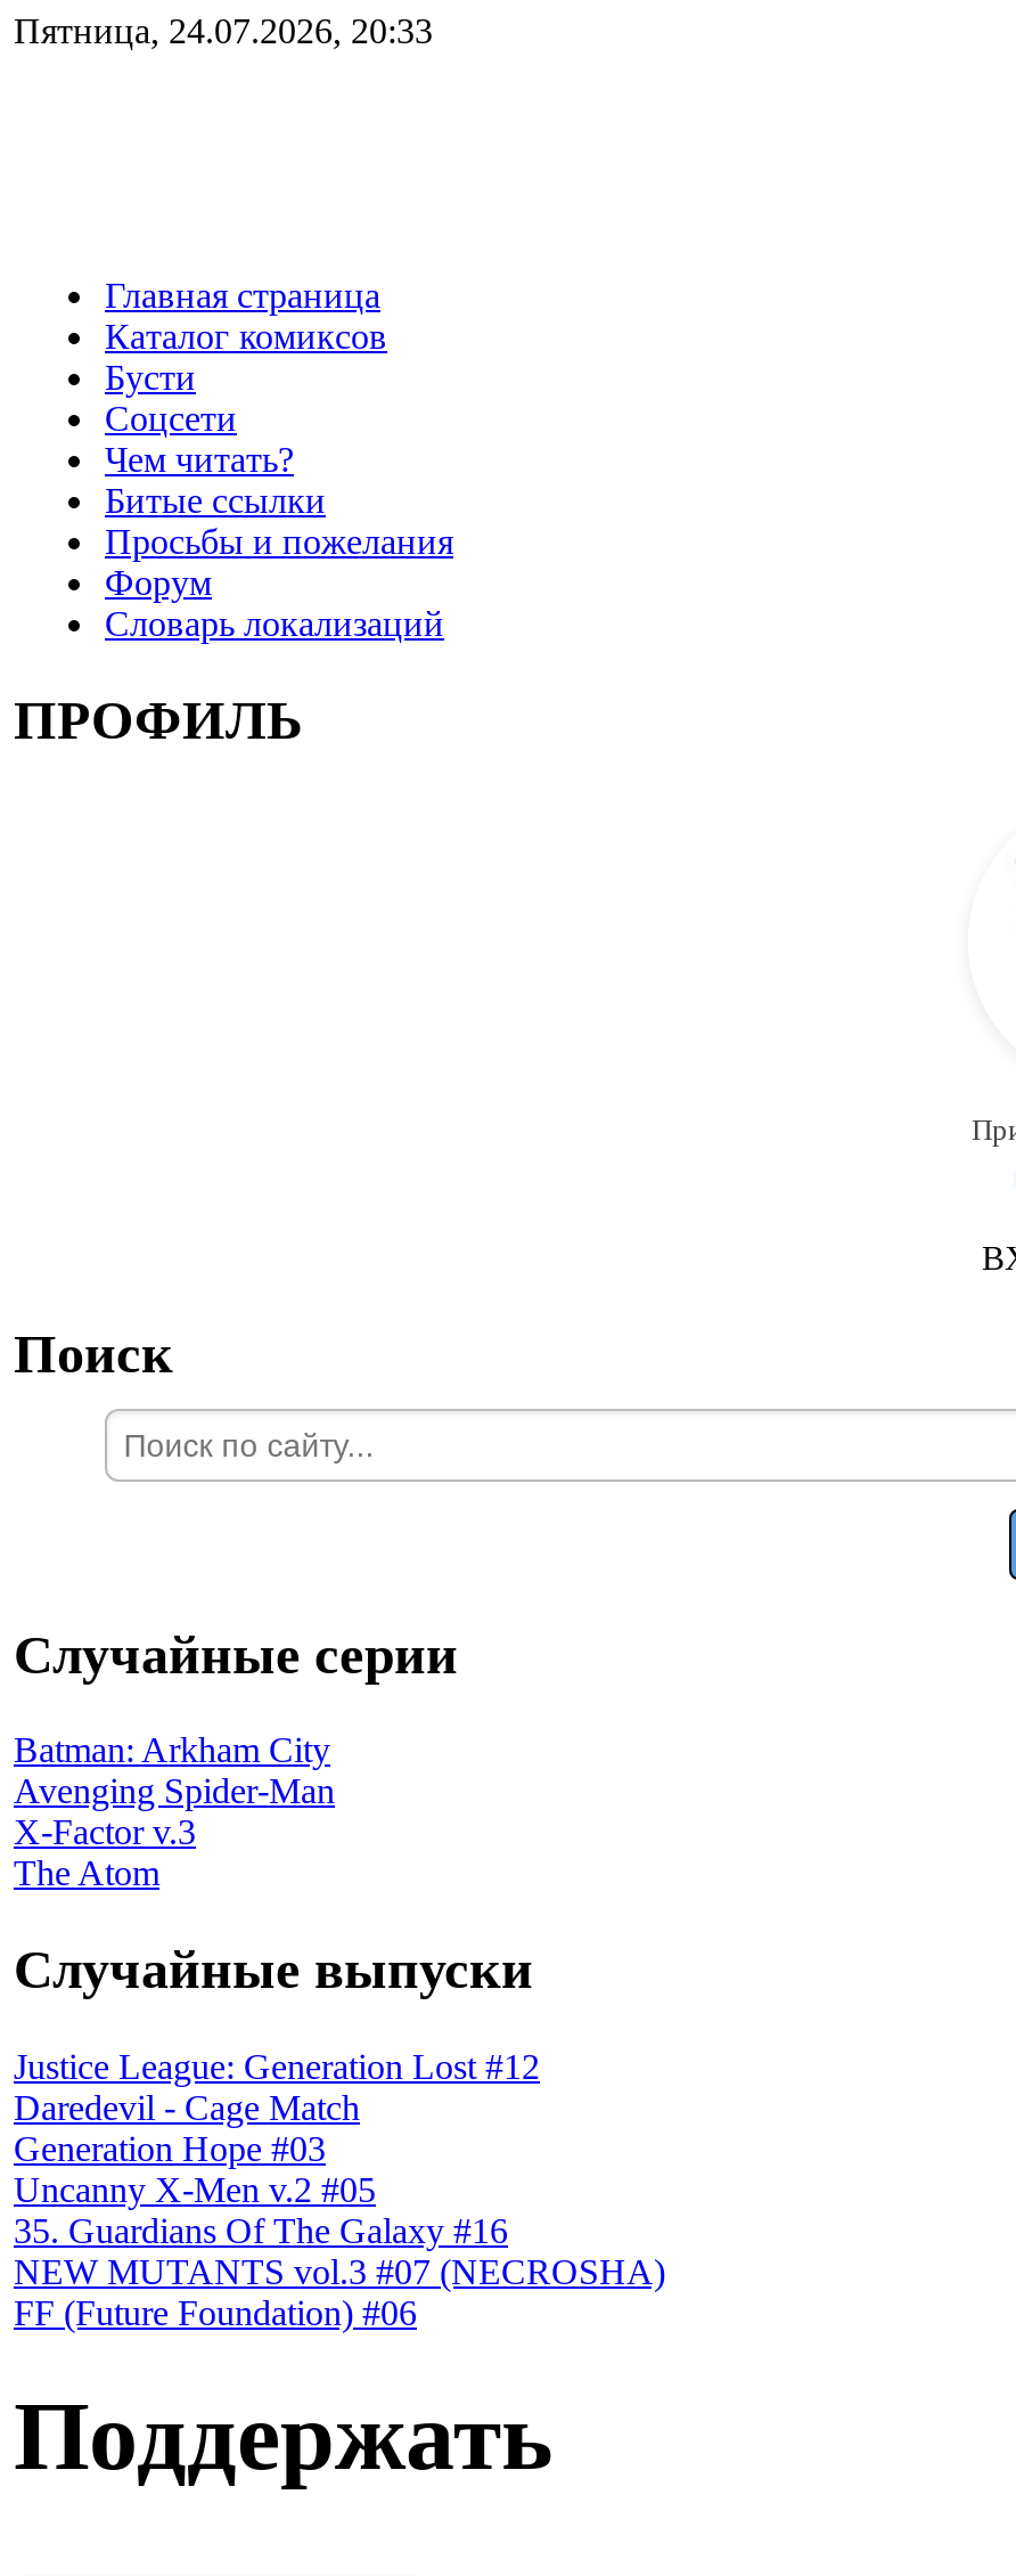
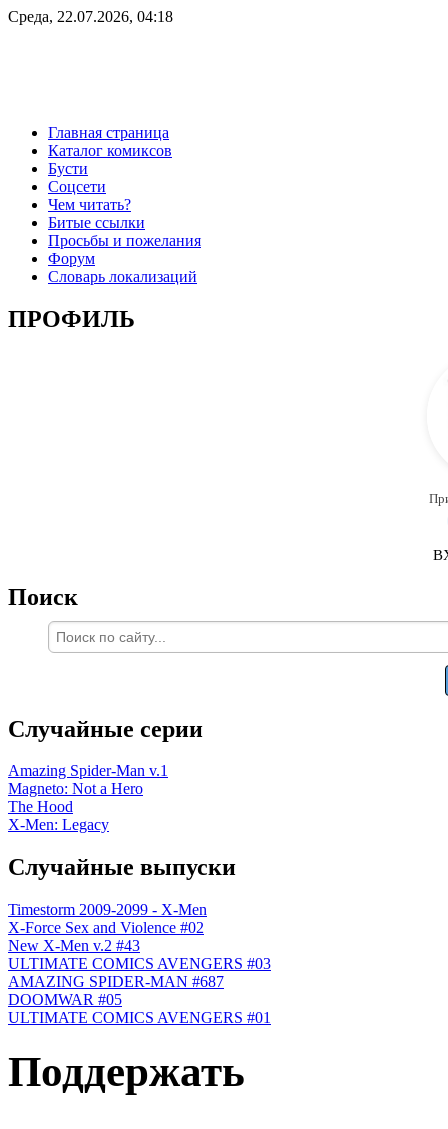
[14,11,433,50] Пятница, 24.07.2026, 20:33 -> [8,8,173,25] Среда, 22.07.2026, 04:18
[14,1731,335,1893] Batman: Arkham City | Avenging Spider-Man | X-Factor v.3 | The Atom -> [8,762,168,833] Amazing Spider-Man v.1 | Magneto: Not a Hero | The Hood | X-Men: Legacy
[14,2048,665,2333] Justice League: Generation Lost #12 | Daredevil - Cage Match | Generation Hope #03 | Uncanny X-Men v.2 #05 | 35. Guardians Of The Galaxy #16 | NEW MUTANTS vol.3 #07 (NECROSHA) | FF (Future Foundation) #06 -> [8,901,271,1026] Timestorm 2009-2099 - X-Men | X-Force Sex and Violence #02 | New X-Men v.2 #43 | ULTIMATE COMICS AVENGERS #03 | AMAZING SPIDER-MAN #687 | DOOMWAR #05 | ULTIMATE COMICS AVENGERS #01

